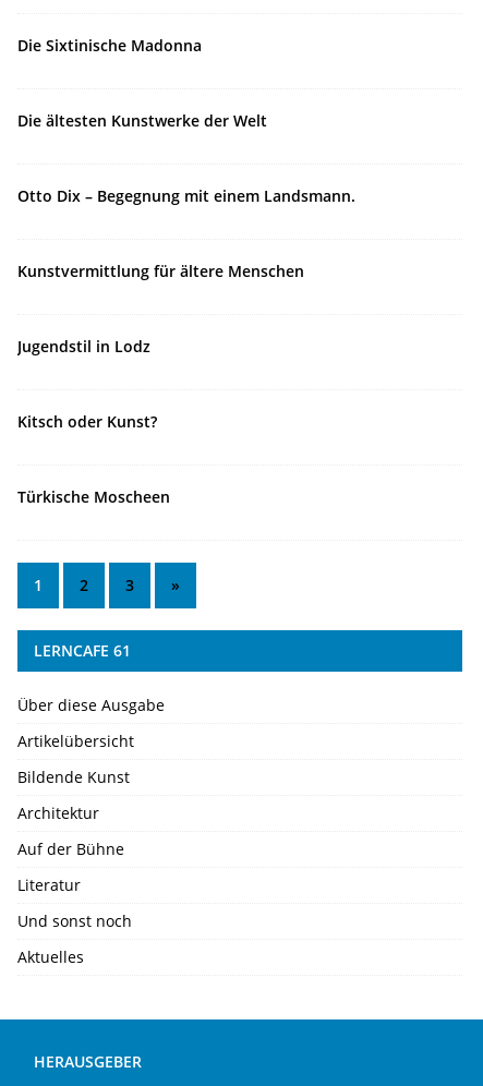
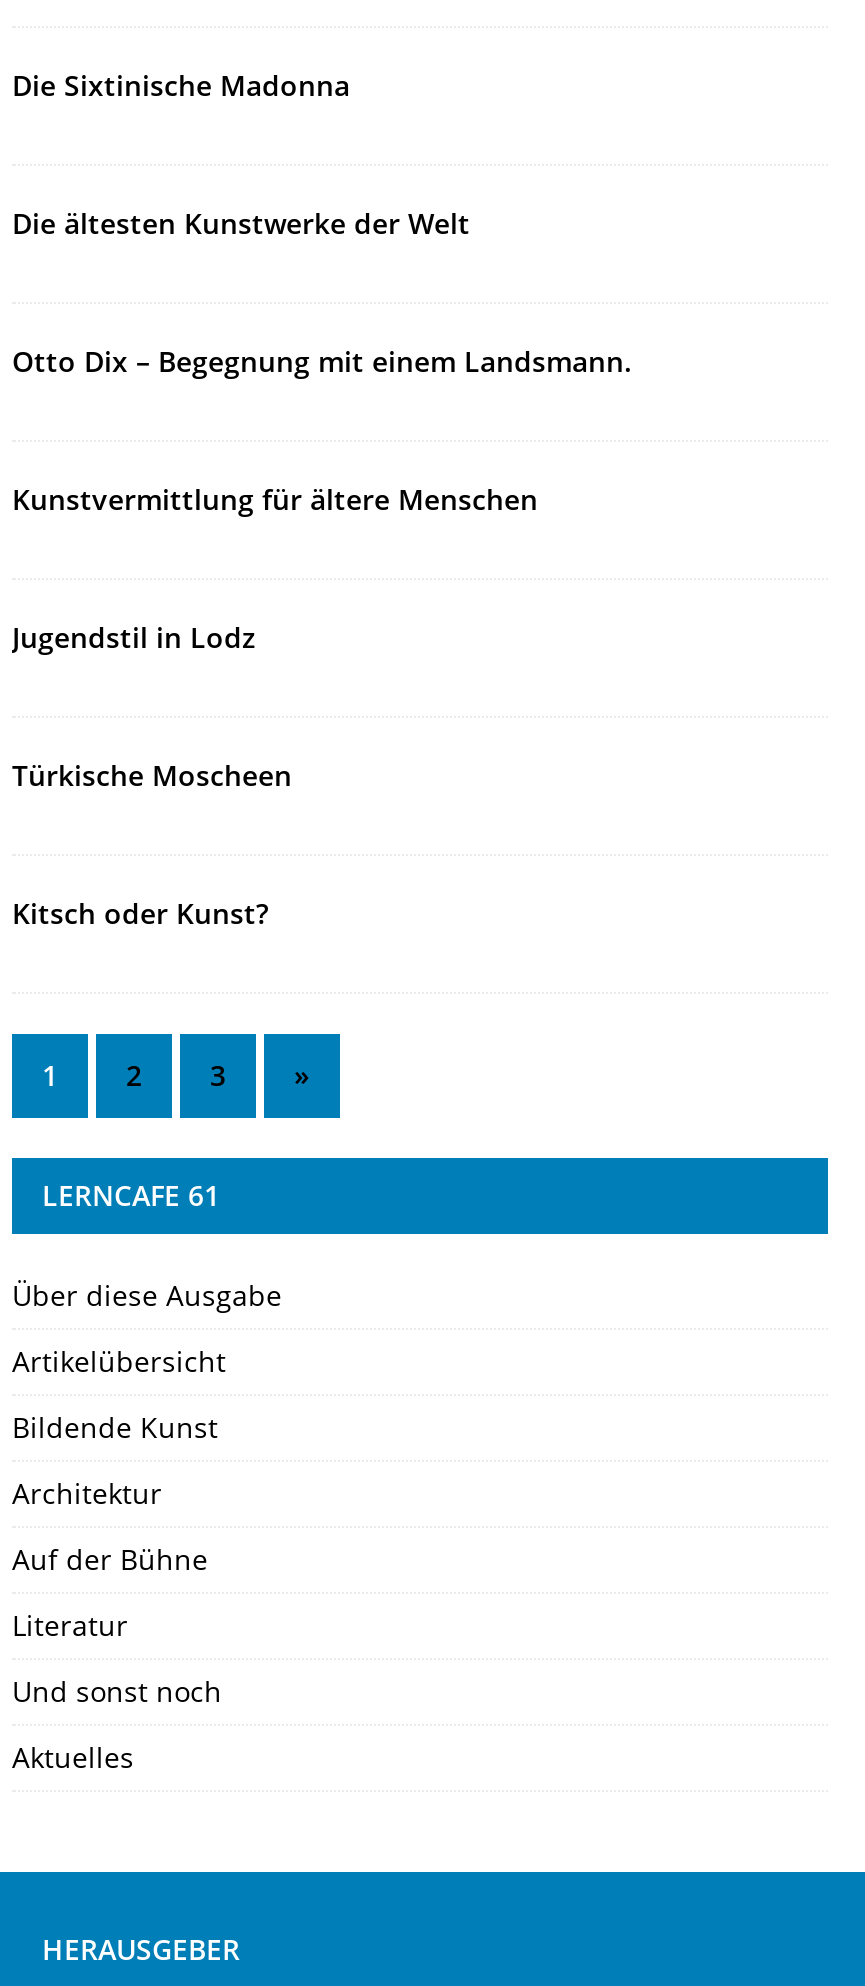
moved [17,411,157,431] -> [12,893,268,931]: Kitsch oder Kunst?
moved [17,486,170,506] -> [12,755,292,793]: Türkische Moscheen

